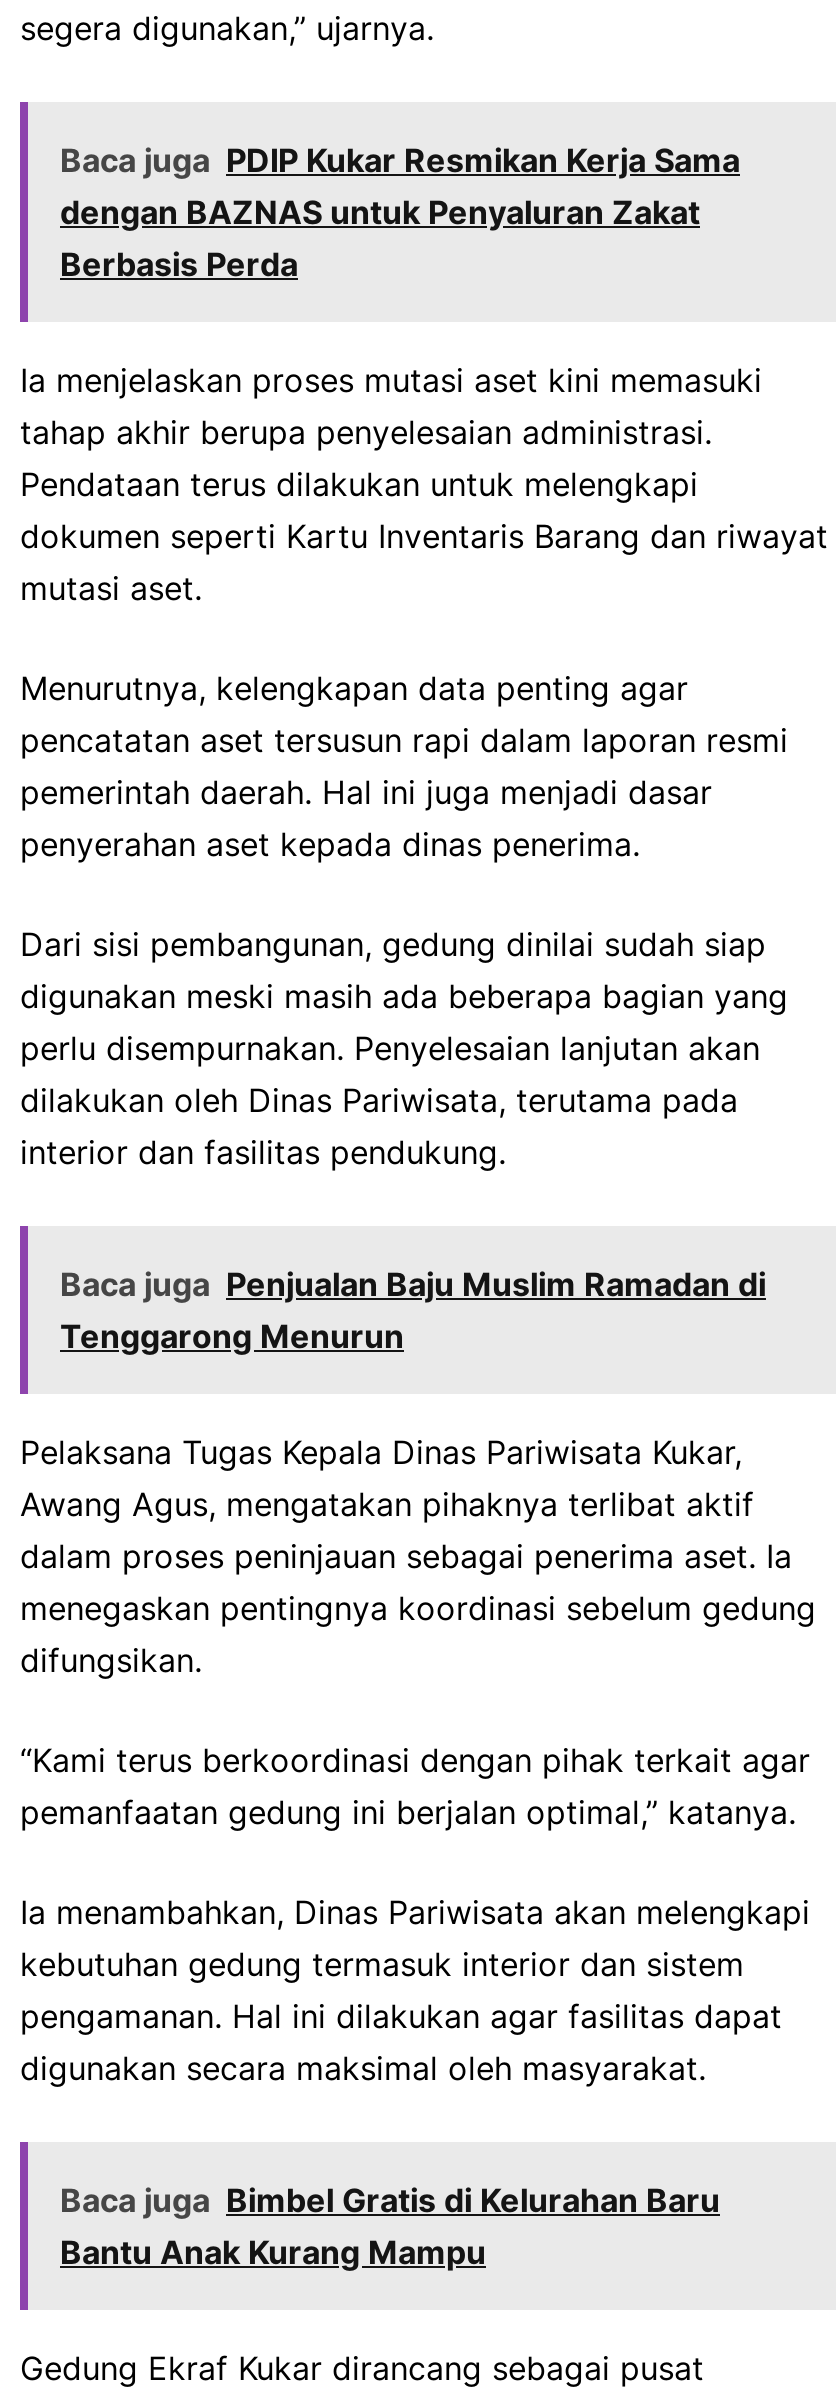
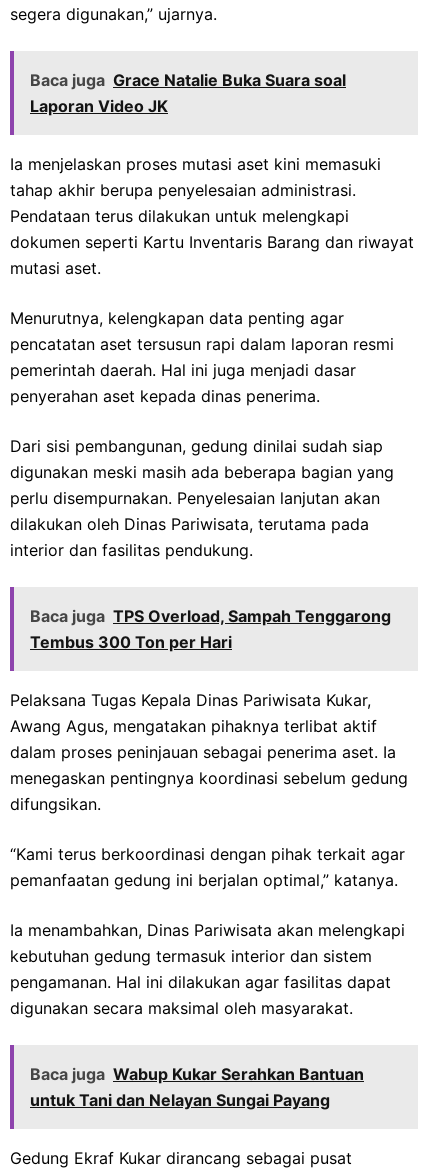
[60,139,740,283] Baca juga PDIP Kukar Resmikan Kerja Sama | dengan BAZNAS untuk Penyaluran Zakat | Berbasis Perda -> [30,70,346,116] Baca juga Grace Natalie Buka Suara soal | Laporan Video JK
[60,1263,766,1355] Baca juga Penjualan Baju Muslim Ramadan di | Tenggarong Menurun -> [30,606,391,652] Baca juga TPS Overload, Sampah Tenggarong | Tembus 300 Ton per Hari
[60,2179,720,2271] Baca juga Bimbel Gratis di Kelurahan Baru | Bantu Anak Kurang Mampu -> [30,1064,364,1110] Baca juga Wabup Kukar Serahkan Bantuan | untuk Tani dan Nelayan Sungai Payang

